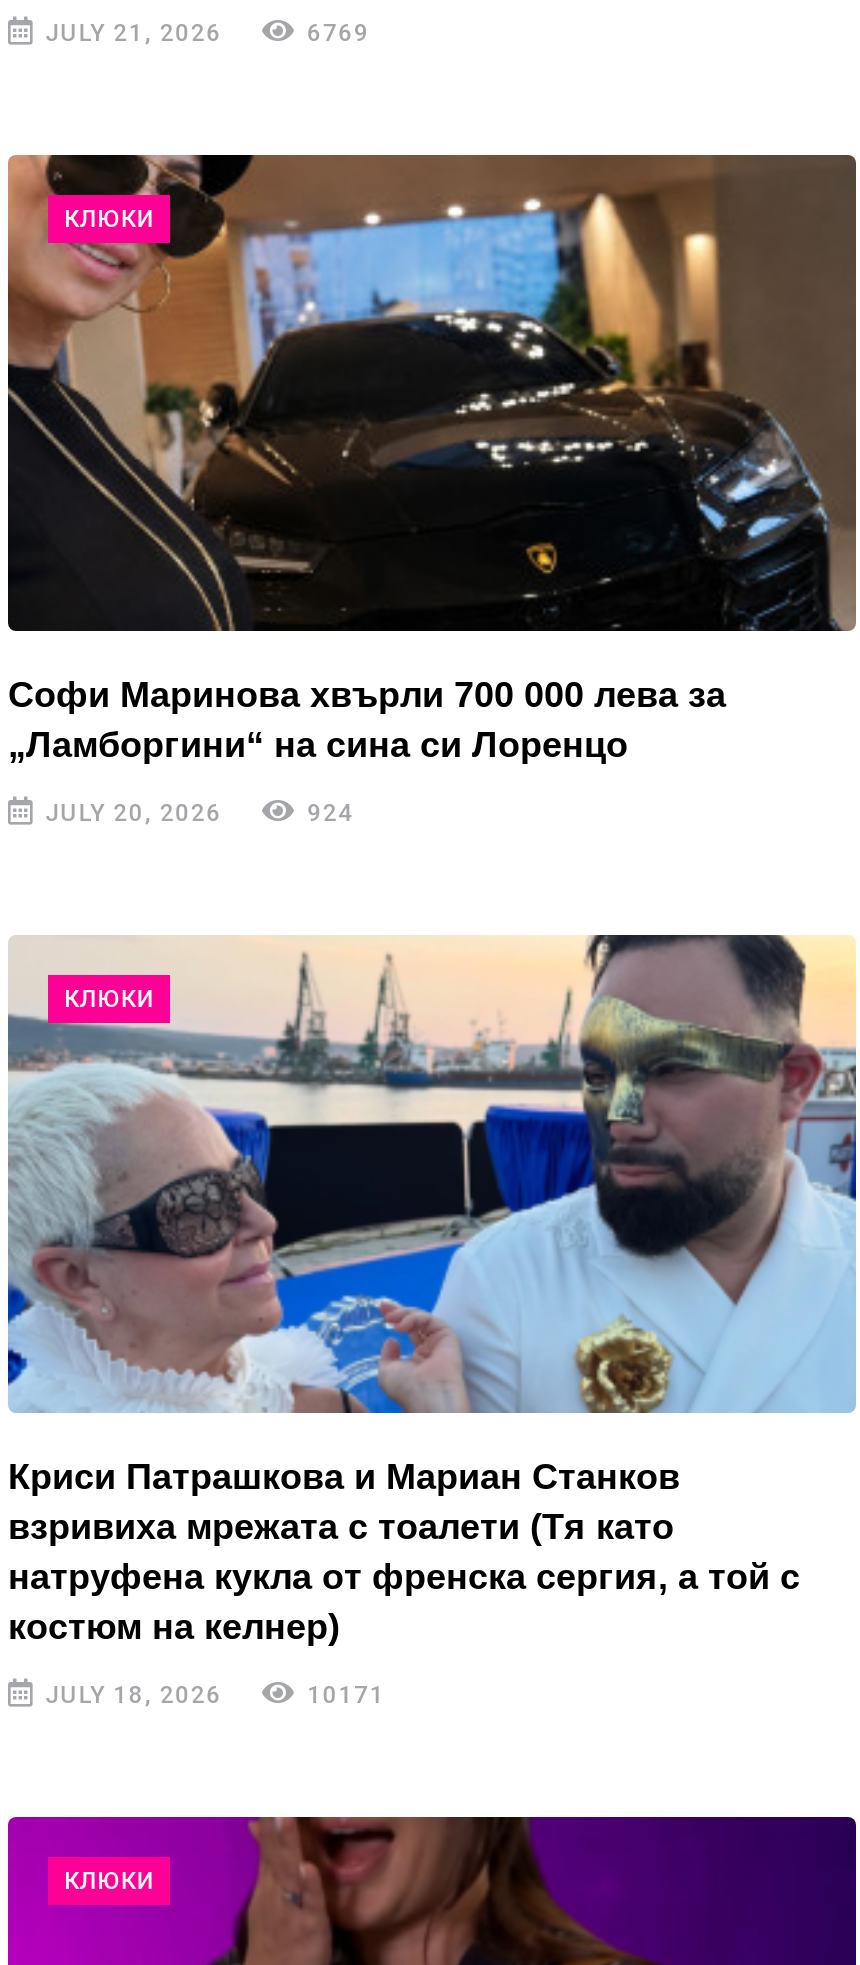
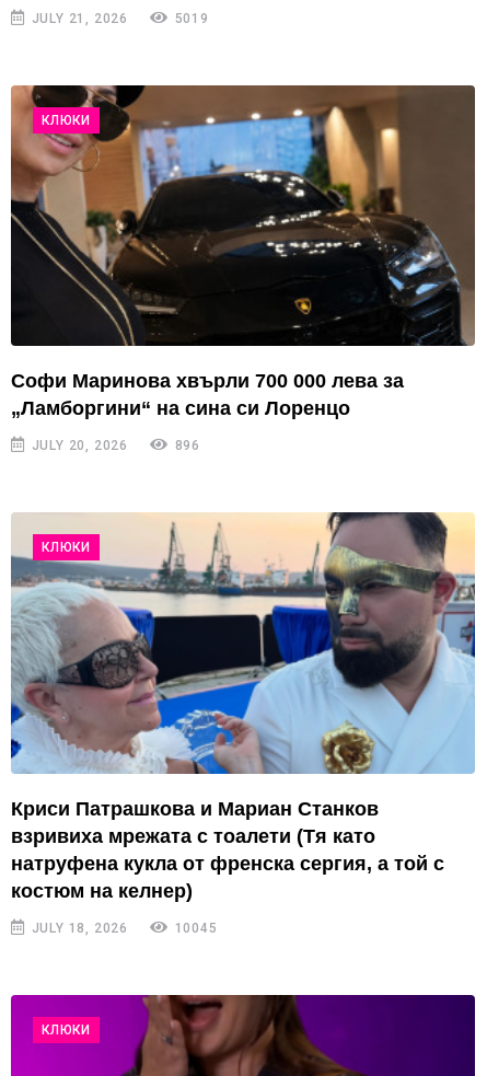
[300,18,370,46] 6769 -> [171,10,209,26] 5019
[300,799,354,827] 924 -> [171,438,200,453] 896
[300,1680,385,1708] 10171 -> [171,920,217,935] 10045

